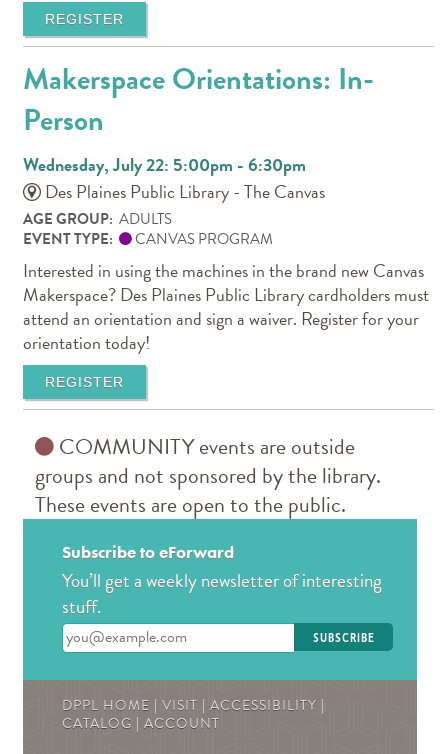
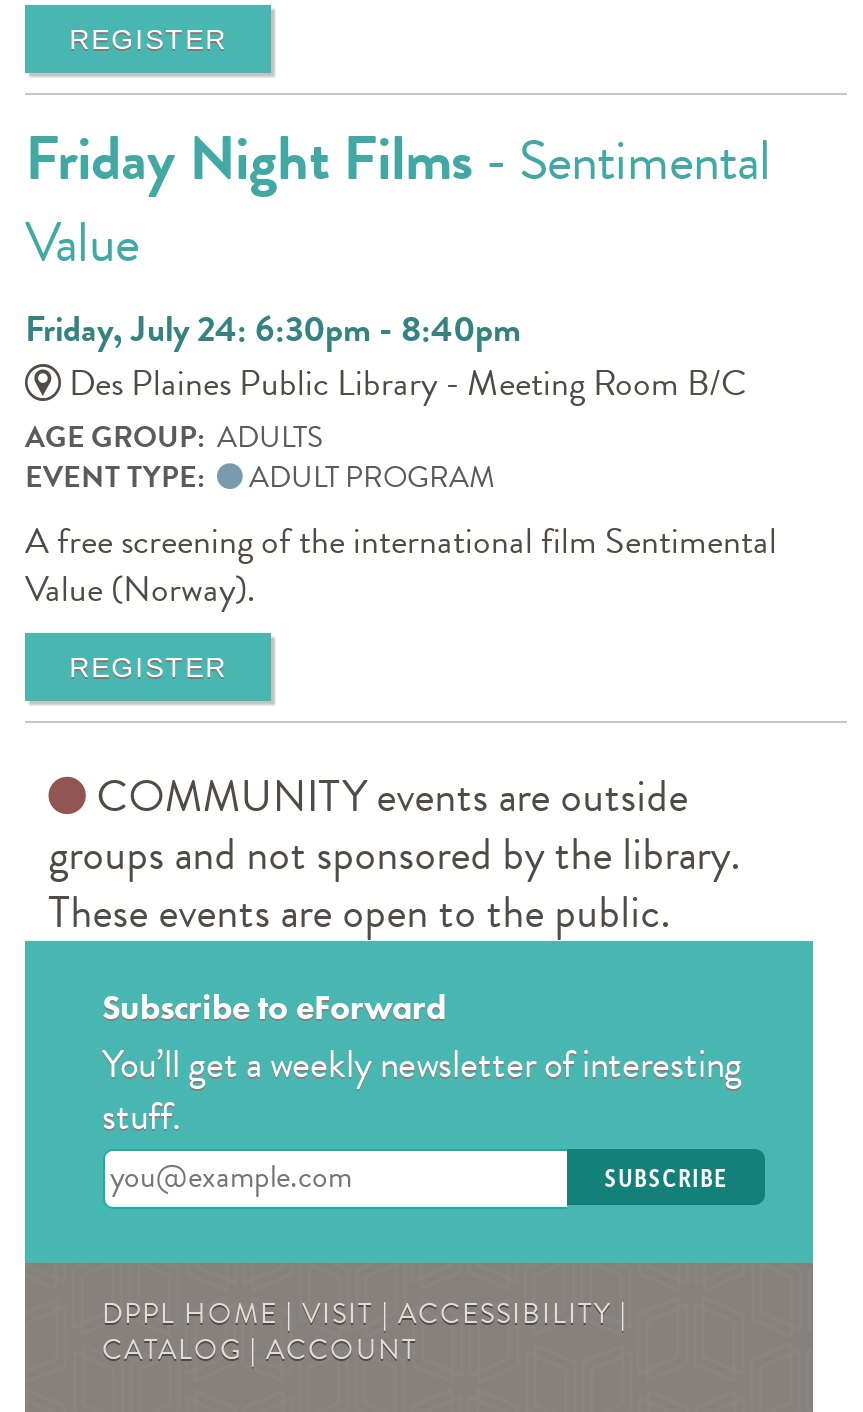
[23,57,374,205] Makerspace Orientations: In- | Person | Wednesday, July 22: 5:00pm - 6:30pm | Des Plaines Public Library - The Canvas -> [25,114,771,410] Friday Night Films - Sentimental | Value | Friday, July 24: 6:30pm - 8:40pm | Des Plaines Public Library - Meeting Room B/C
[23,228,429,356] EVENT TYPE: CANVAS PROGRAM | Interested in using the machines in the brand new Canvas | Makerspace? Des Plaines Public Library cardholders must | attend an orientation and sign a waiver. Register for your | orientation today! -> [25,456,777,616] EVENT TYPE: ADULT PROGRAM | A free screening of the international film Sentimental | Value (Norway).

